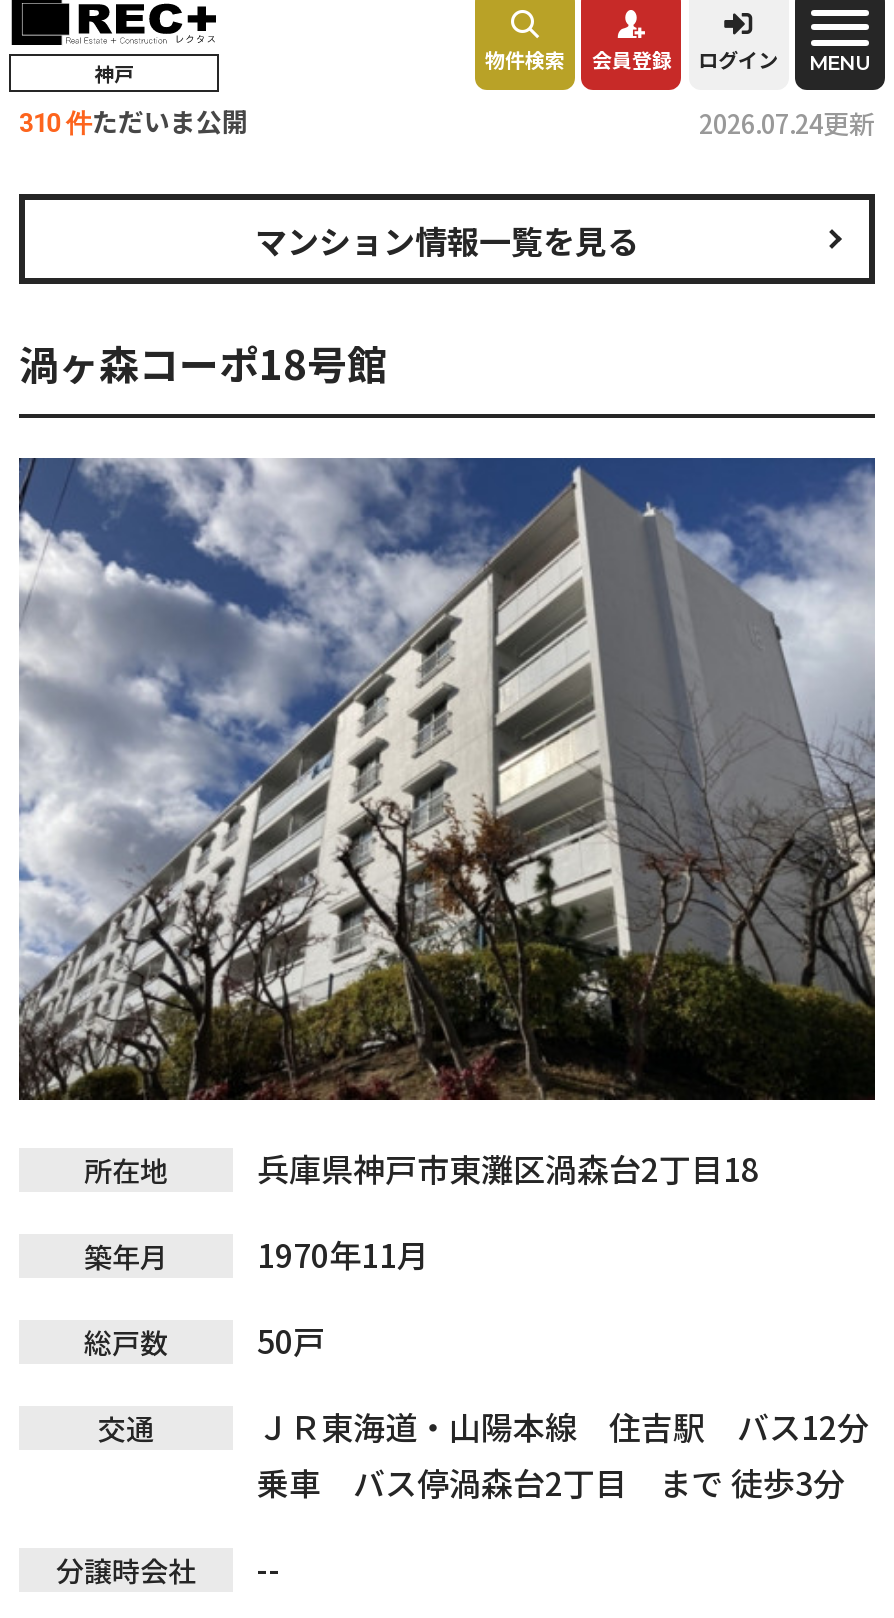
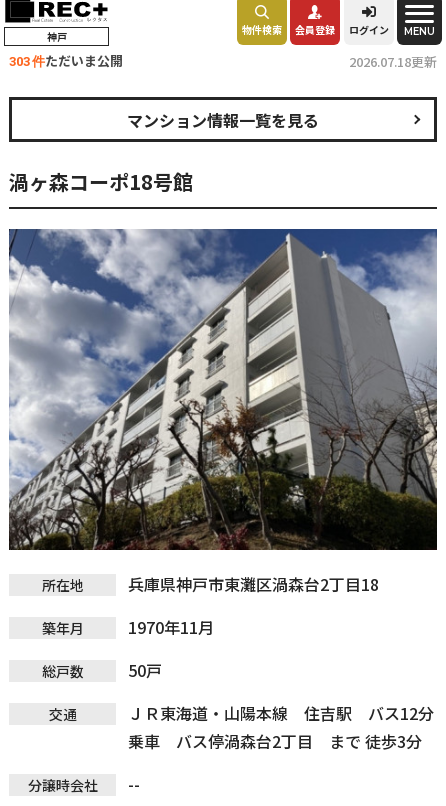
[19,102,248,140] 310 件ただいま公開 -> [9,51,123,70] 303 件ただいま公開
[699,103,875,141] 2026.07.24更新 -> [349,51,437,70] 2026.07.18更新

